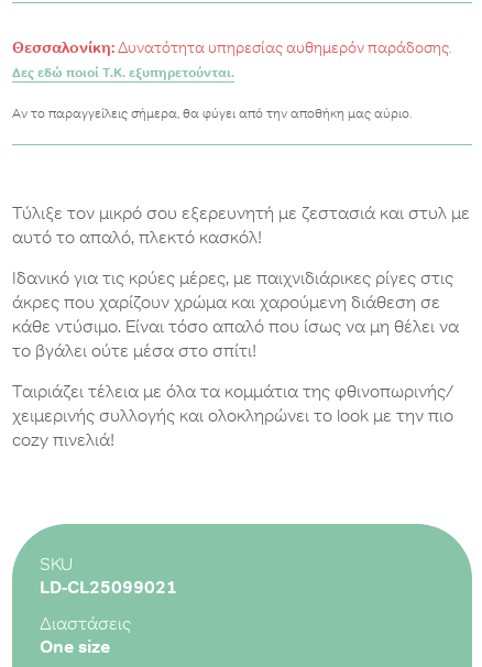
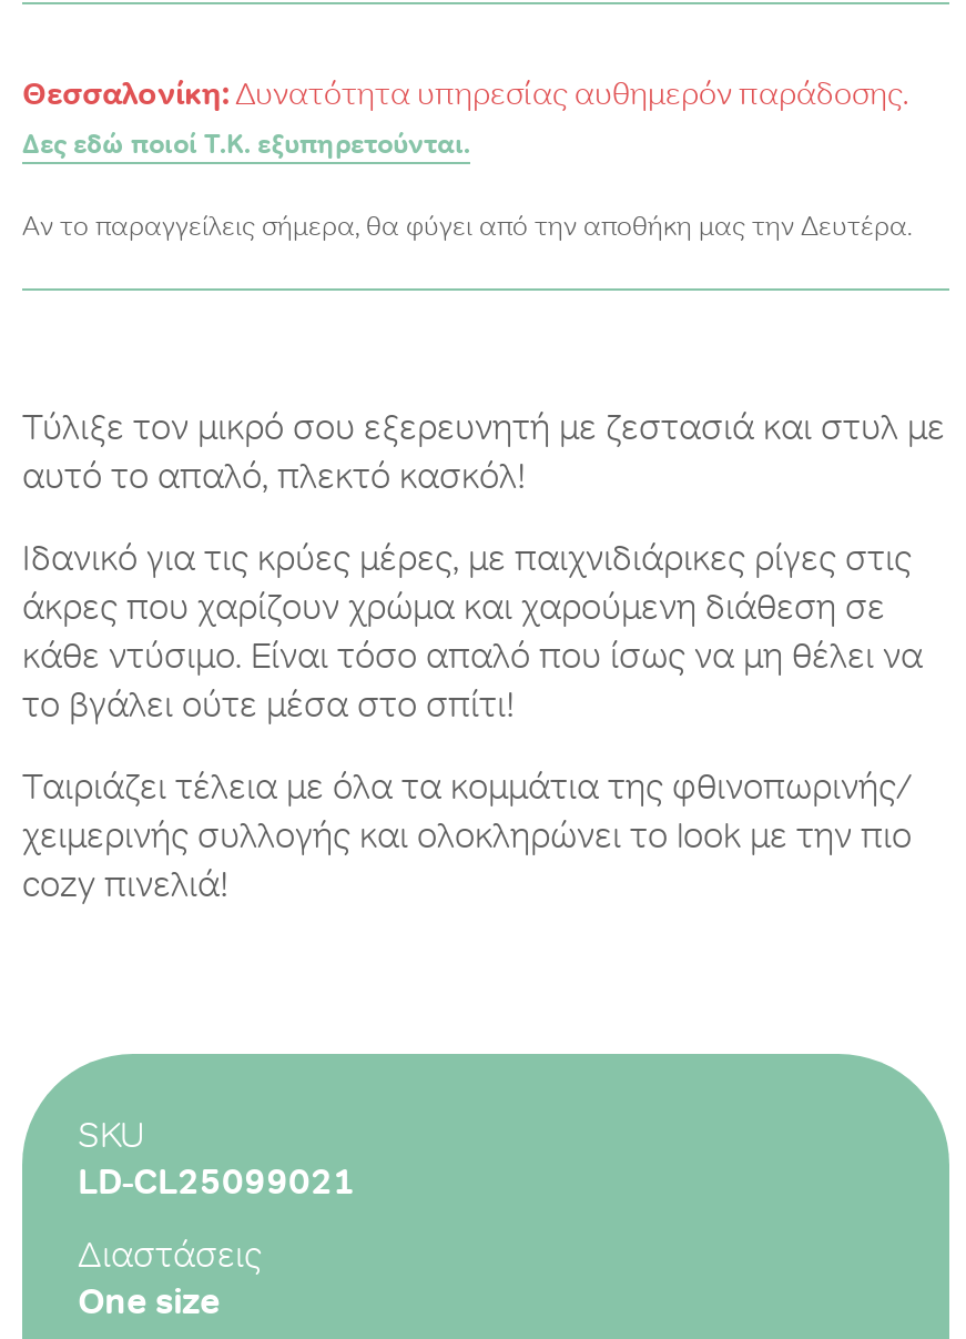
[12,105,412,123] Αν το παραγγείλεις σήμερα, θα φύγει από την αποθήκη μας αύριο. -> [22,209,912,245] Αν το παραγγείλεις σήμερα, θα φύγει από την αποθήκη μας την Δευτέρα.

